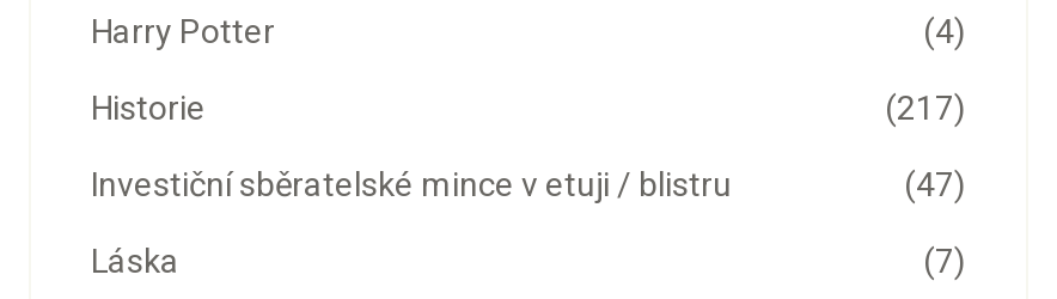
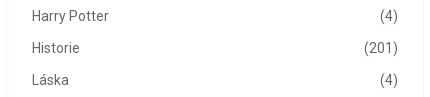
[885,89,966,127] (217) -> [364,40,398,56] (201)
[91,166,966,281] (47) | Investiční sběratelské mince v etuji / blistru | (7) -> [380,72,398,88] (4)

